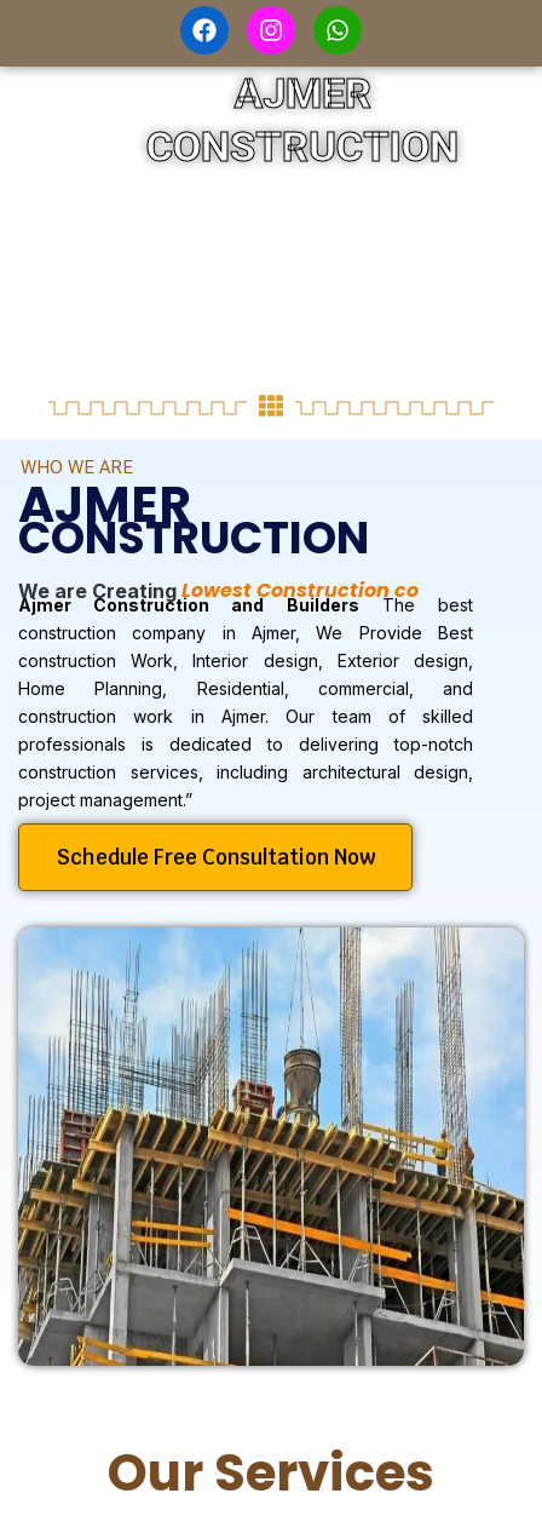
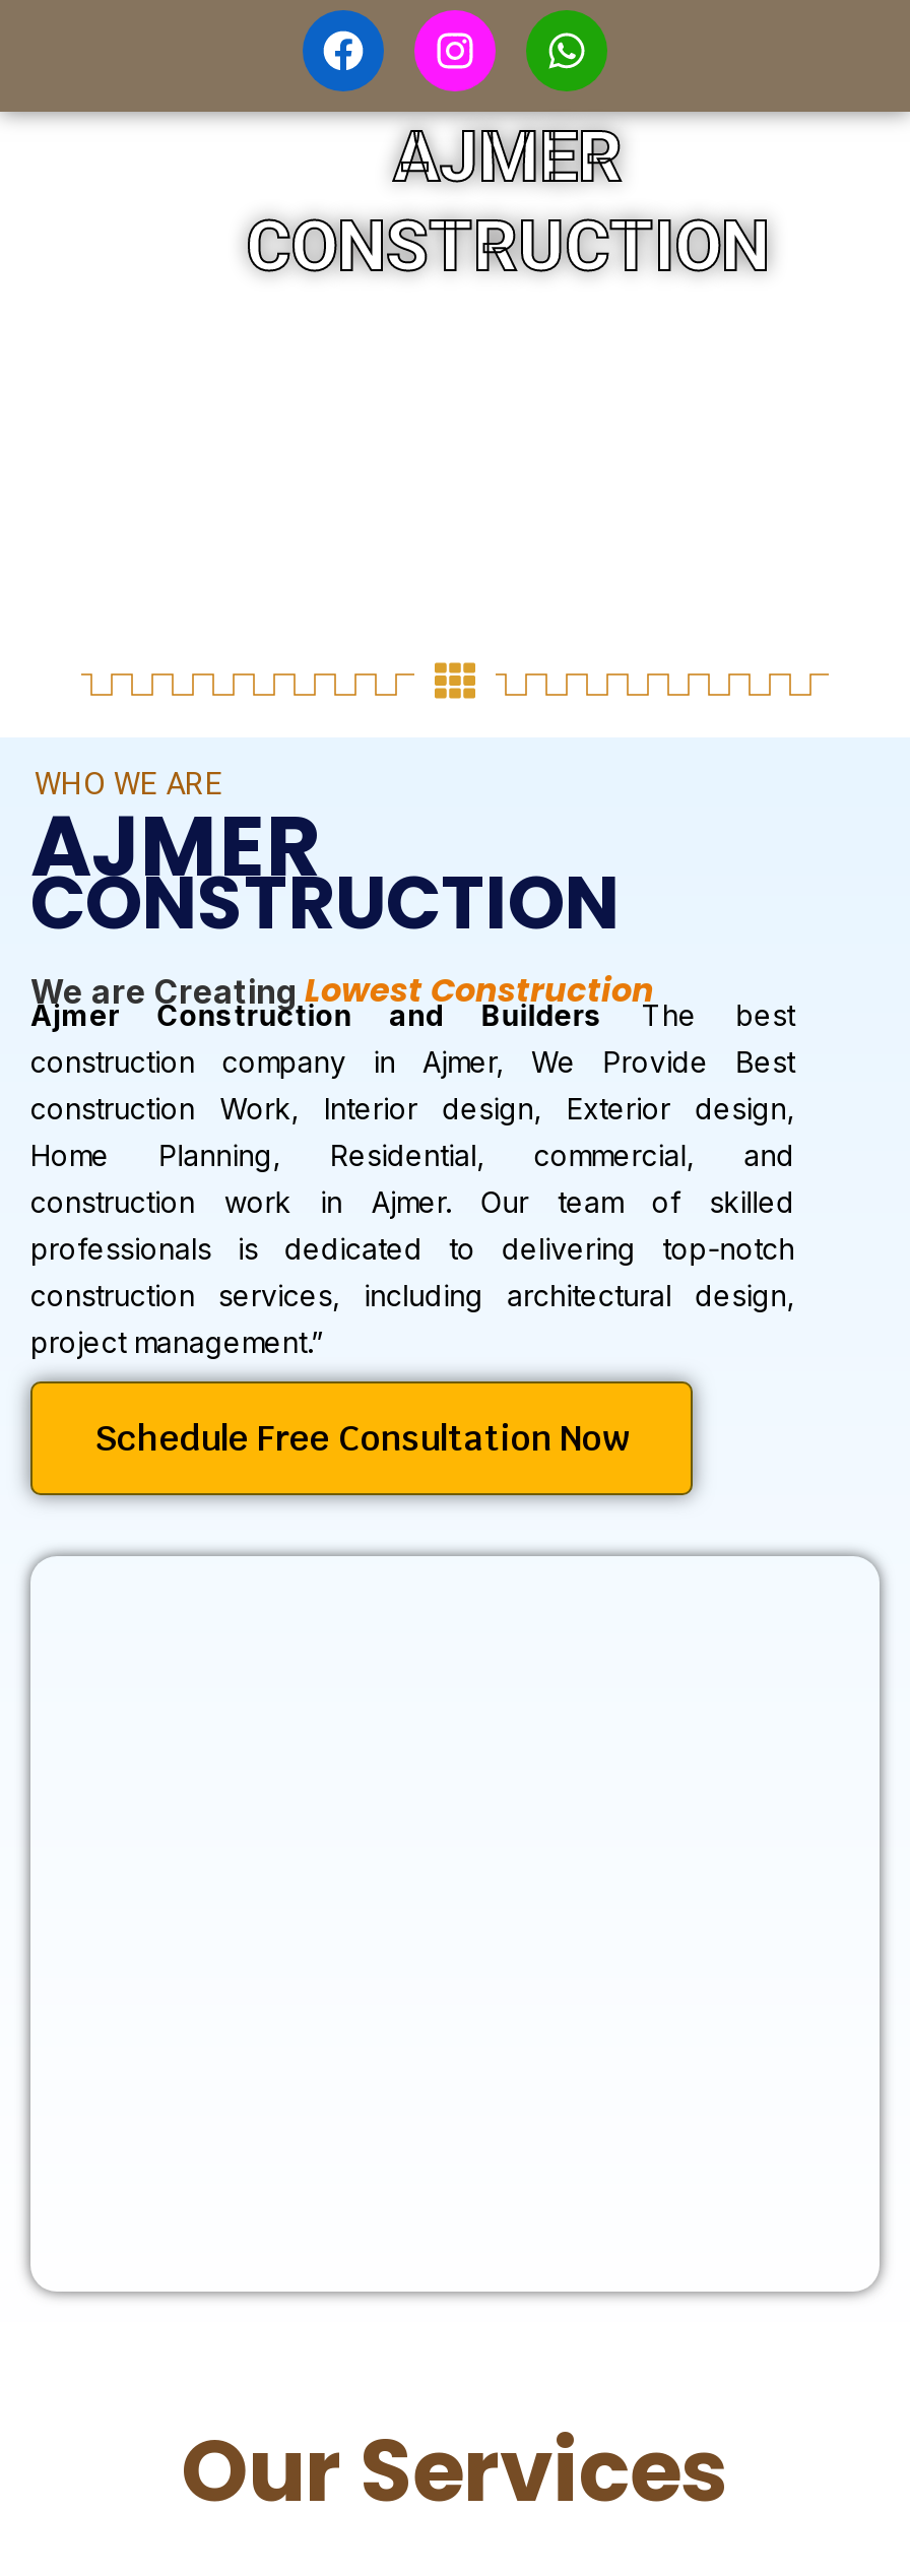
[17,926,525,1367] [image] -> none

